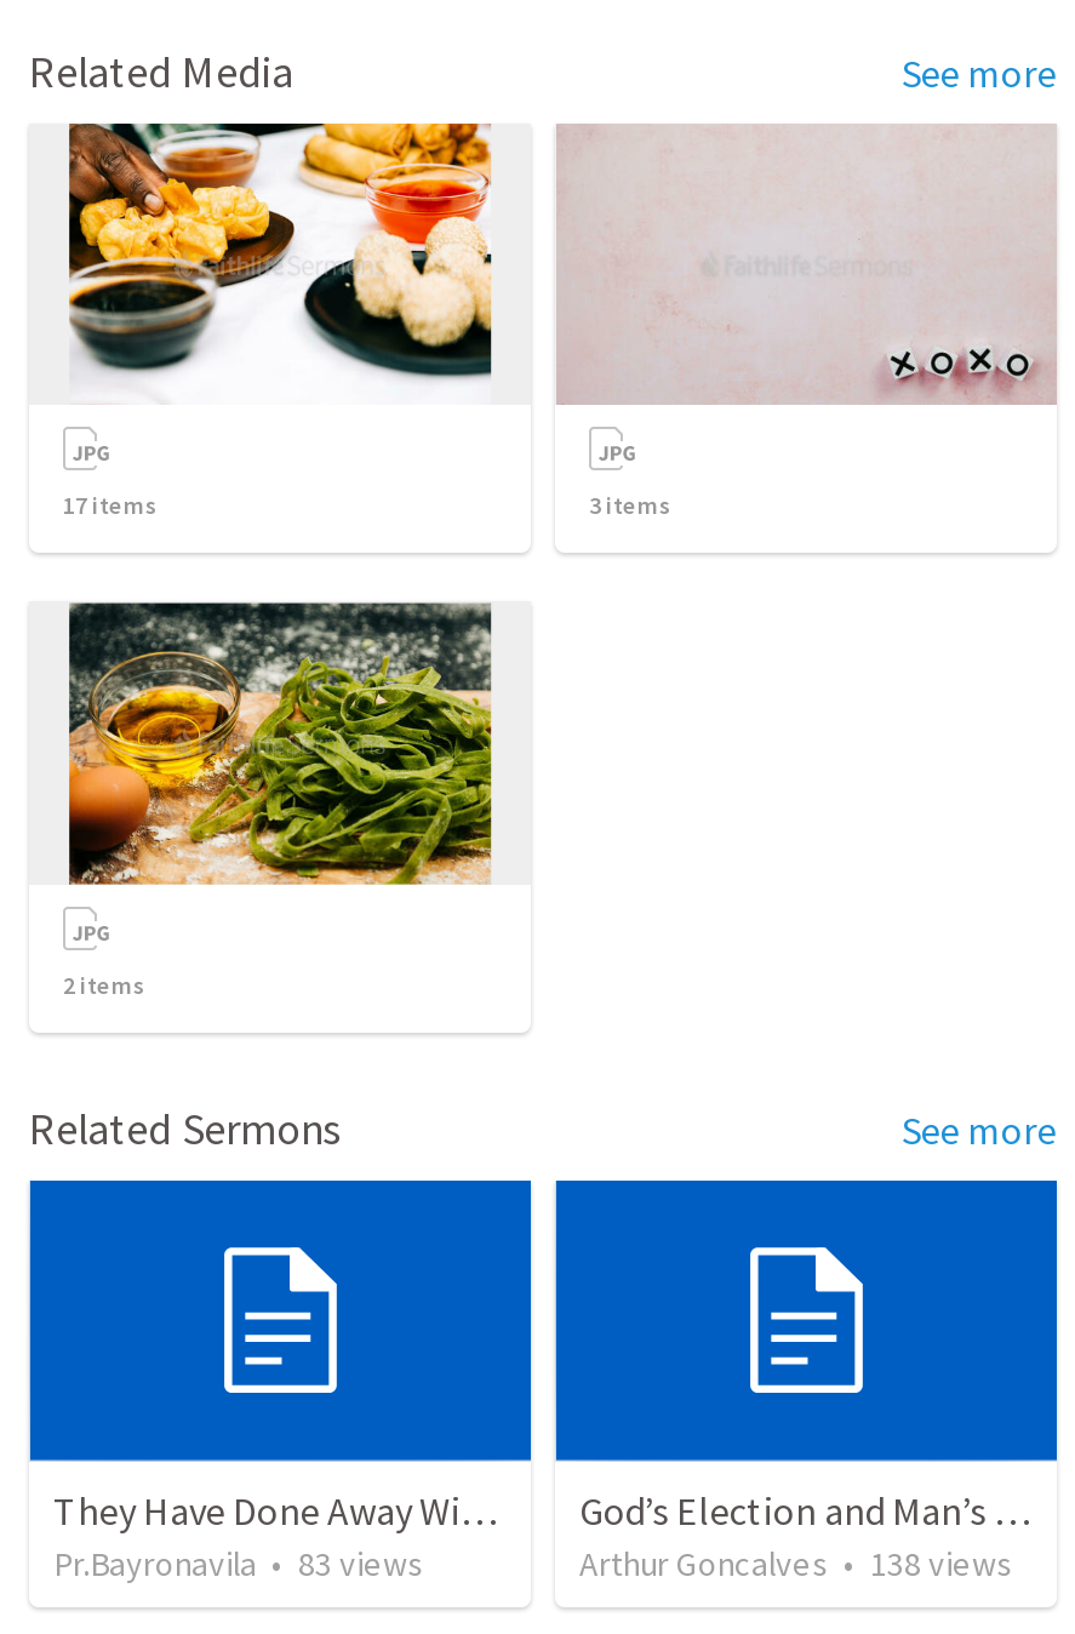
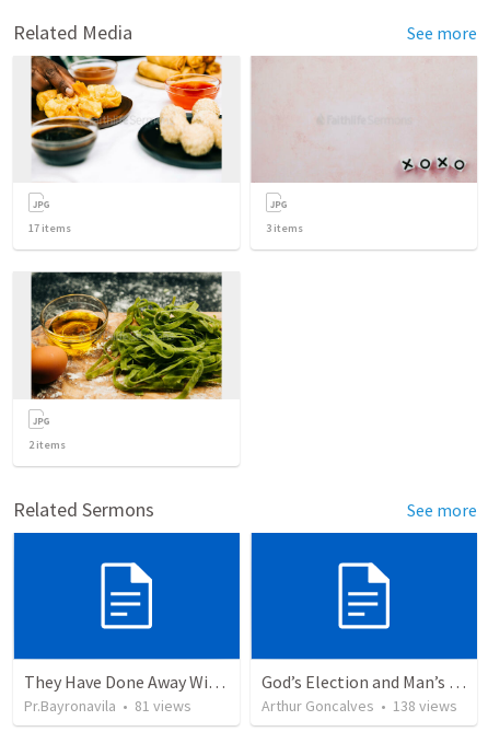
[53,1542,424,1586] Pr.Bayronavila • 83 views -> [24,696,191,716] Pr.Bayronavila • 81 views

